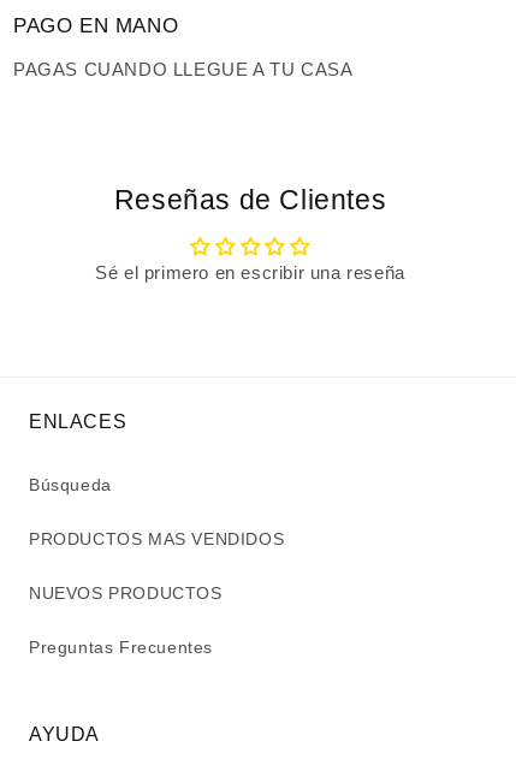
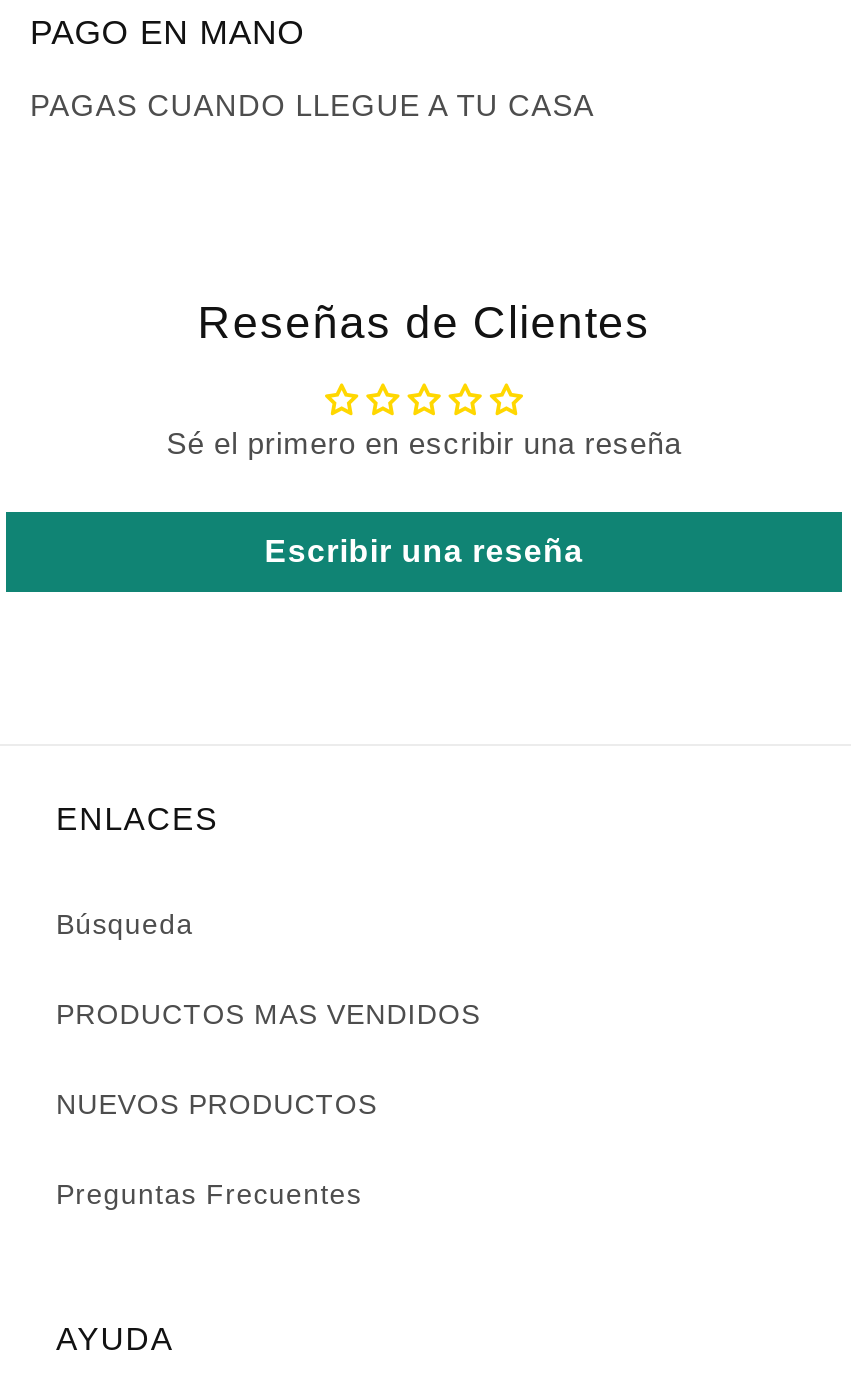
none -> [265,533,583,567] Escribir una reseña

